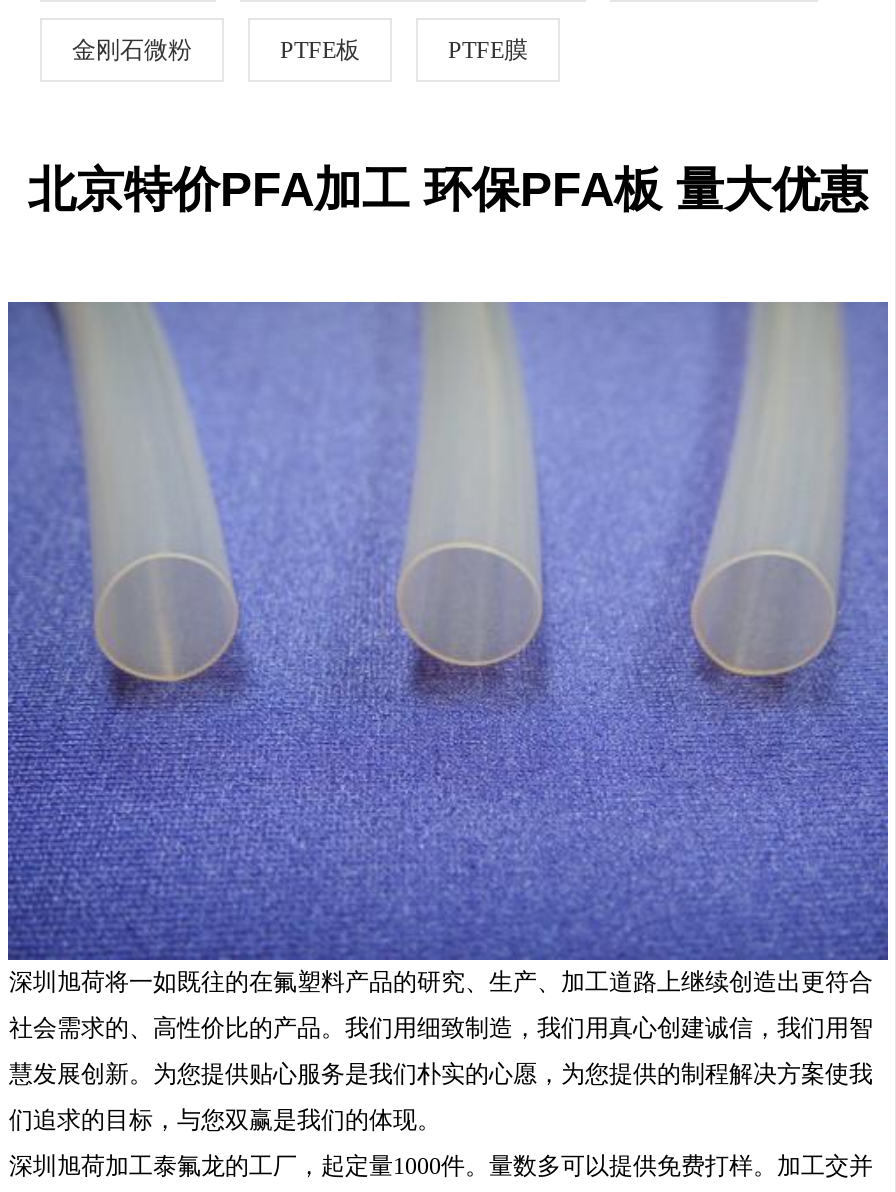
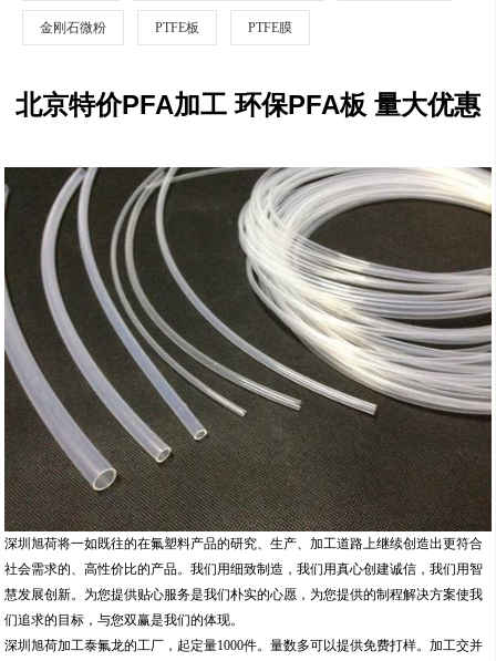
[6,300,890,962] [image] -> [3,166,493,533] [image]

